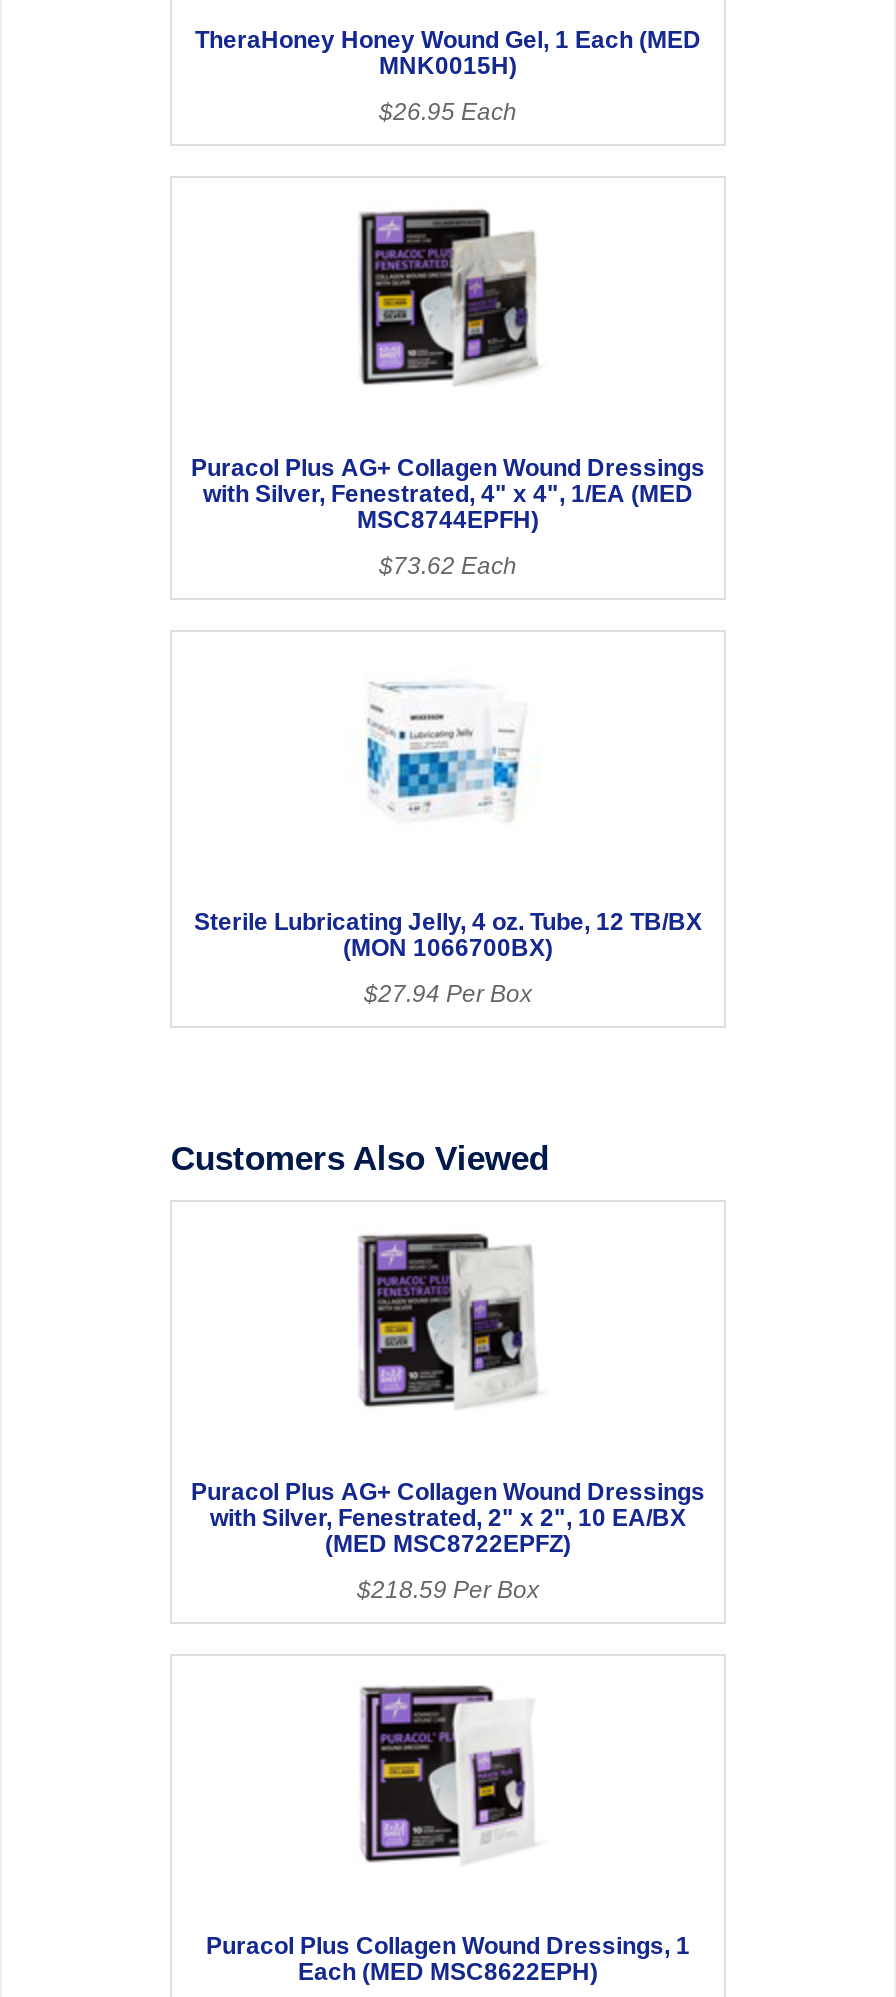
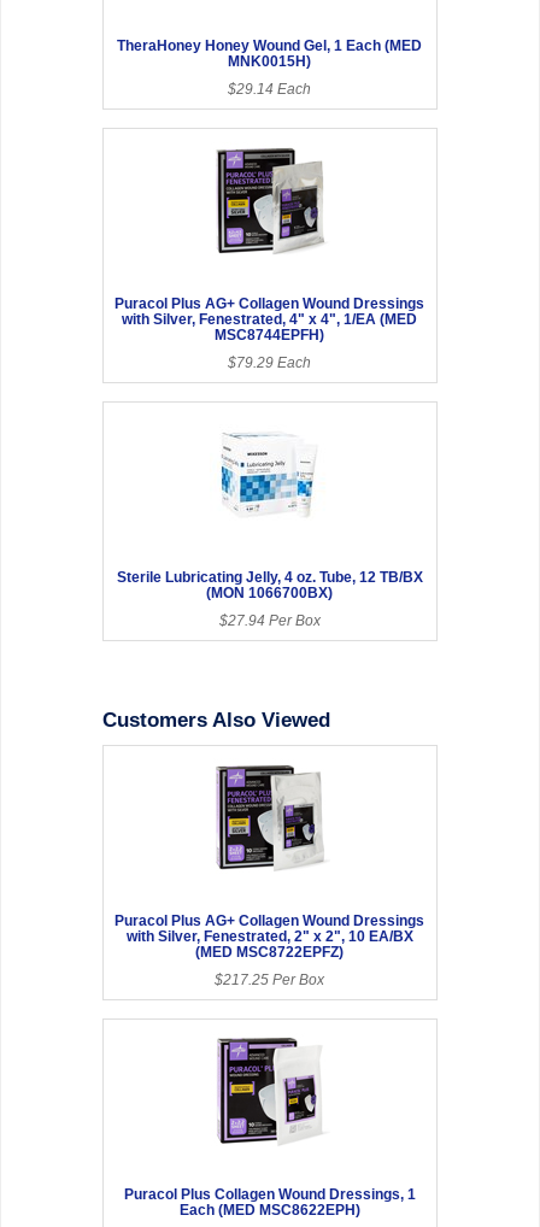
[379,99,517,127] $26.95 Each -> [228,81,312,98] $29.14 Each
[379,553,517,581] $73.62 Each -> [228,355,312,372] $79.29 Each
[357,1577,539,1605] $218.59 Per Box -> [215,972,325,989] $217.25 Per Box

